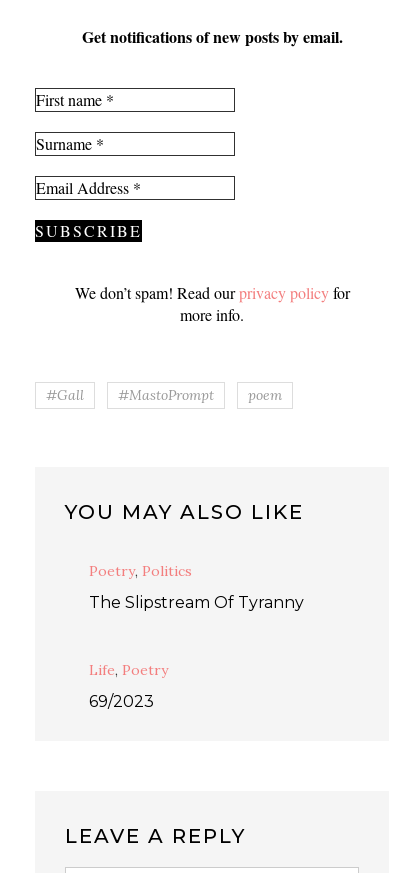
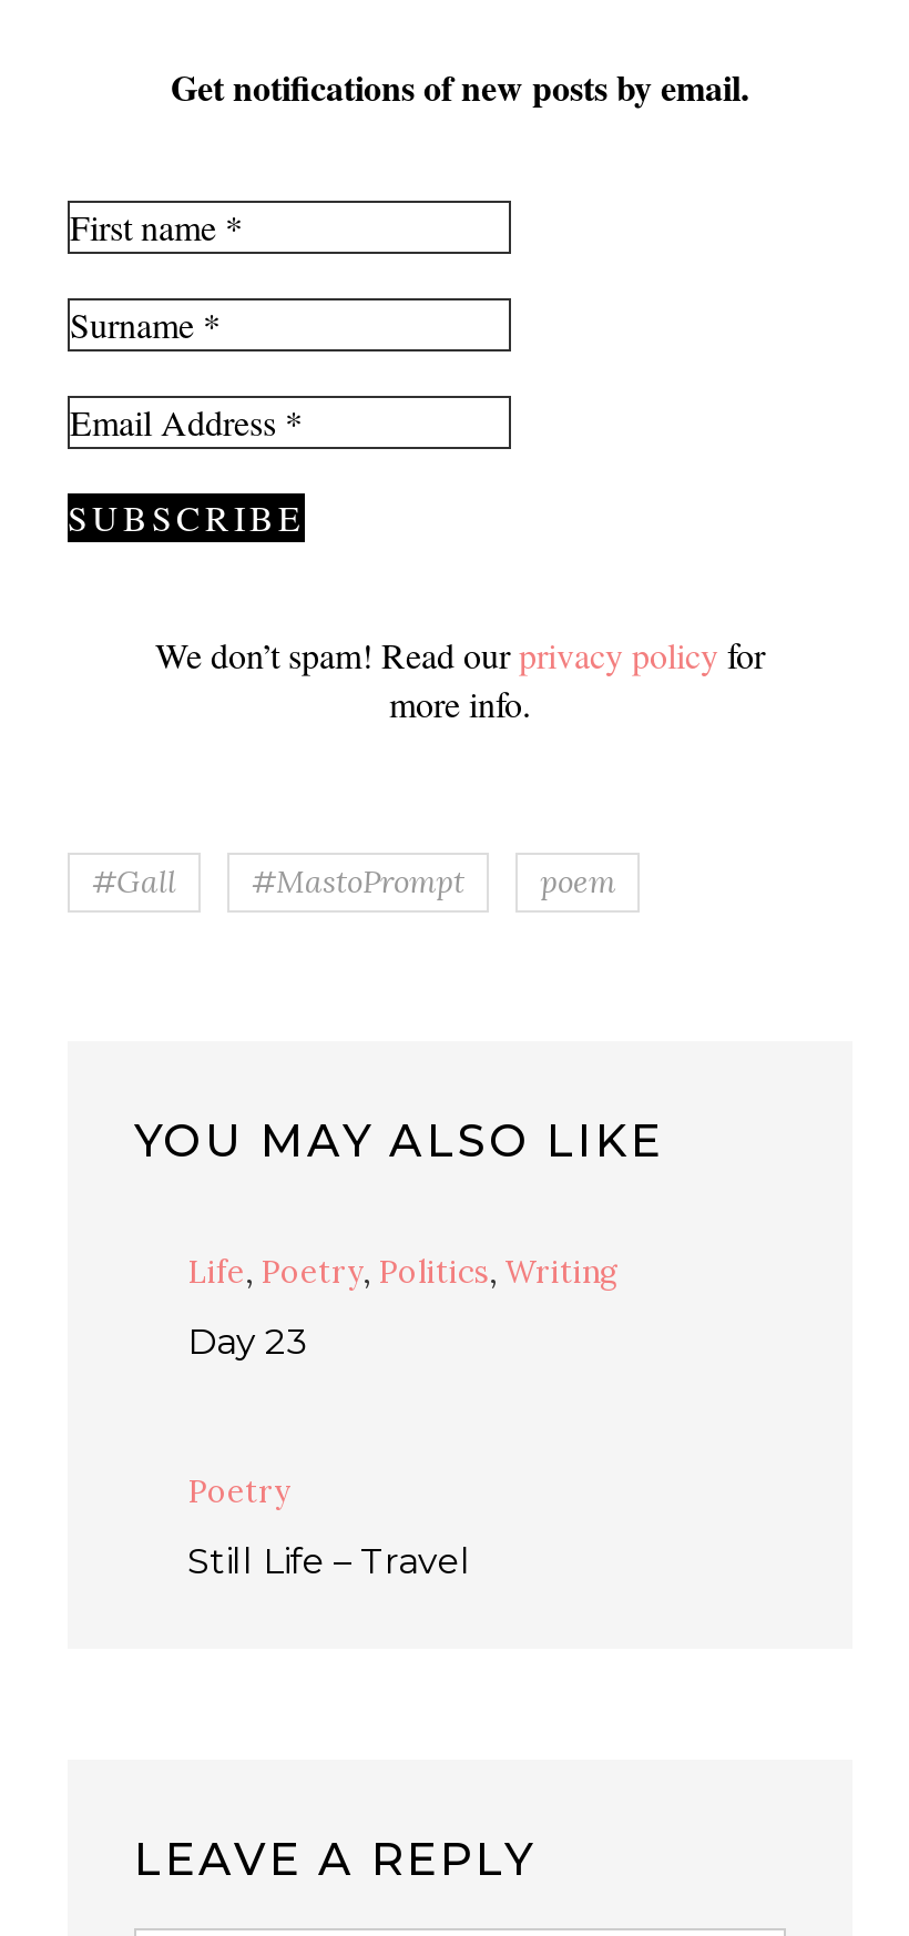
[89,562,192,580] Poetry, Politics -> [187,1252,620,1292] Life, Poetry, Politics, Writing
[89,593,304,612] The Slipstream Of Tyranny -> [187,1321,309,1363] Day 23
[89,661,168,679] Life, Poetry -> [187,1471,289,1511] Poetry
[89,692,154,711] 69/2023 -> [187,1540,471,1582] Still Life – Travel

